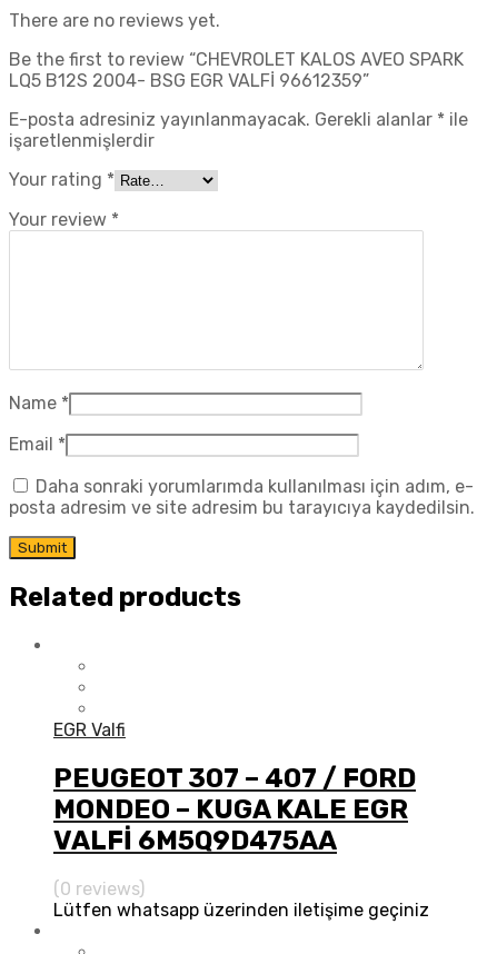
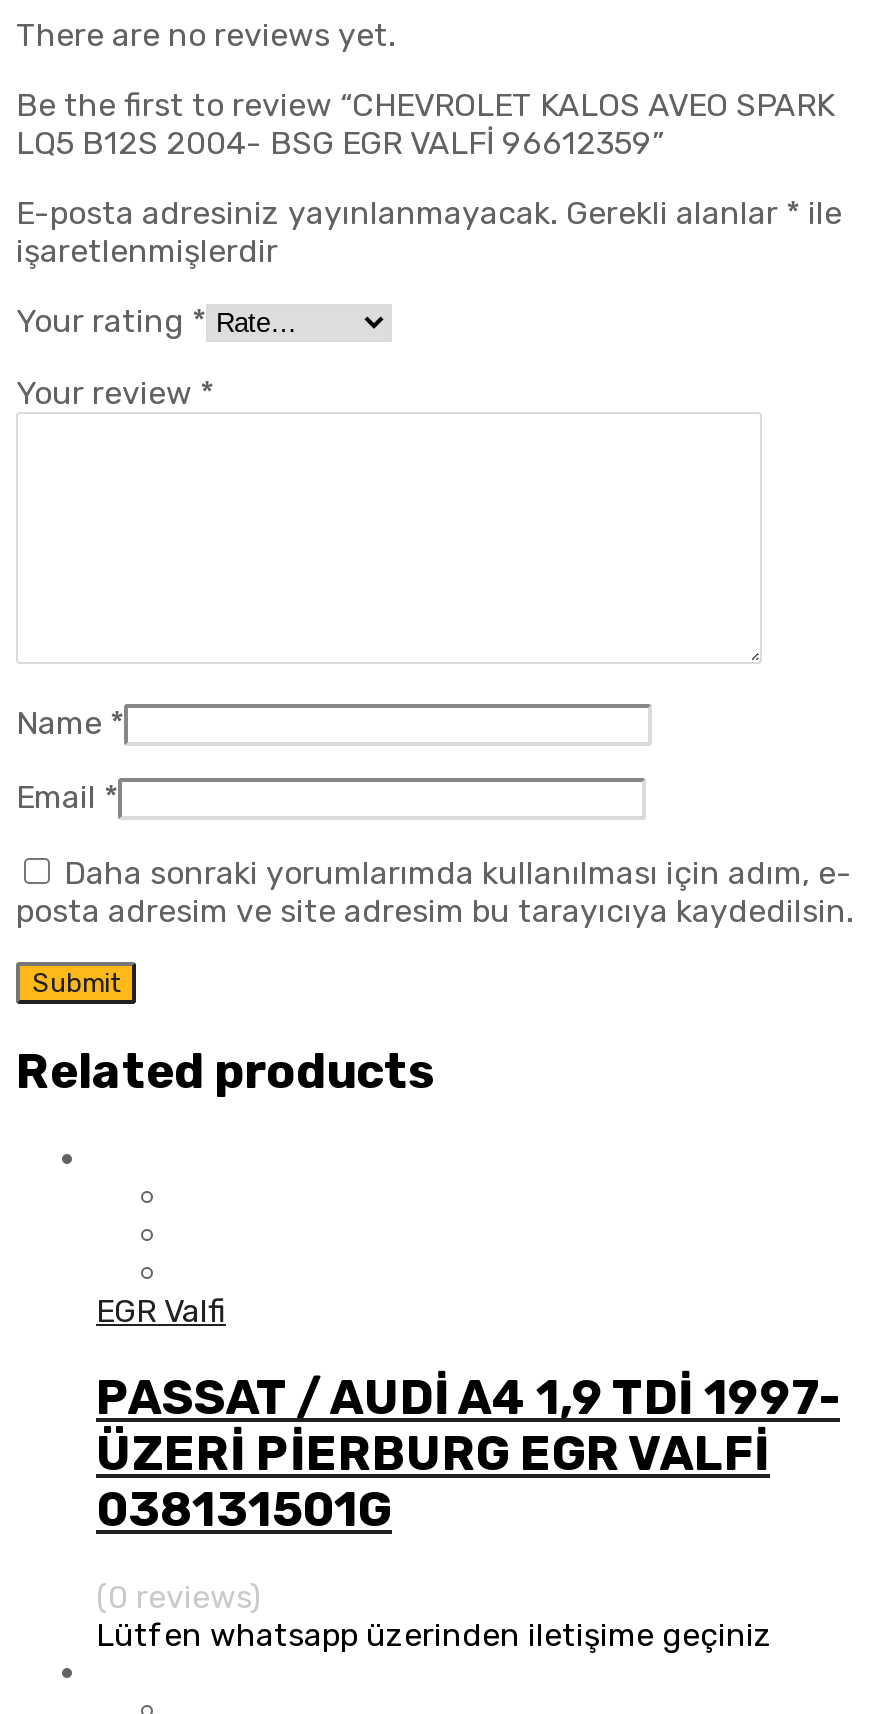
[53,763,416,856] PEUGEOT 307 – 407 / FORD | MONDEO – KUGA KALE EGR | VALFİ 6M5Q9D475AA -> [96,1370,840,1538] PASSAT / AUDİ A4 1,9 TDİ 1997- | ÜZERİ PİERBURG EGR VALFİ | 038131501G

